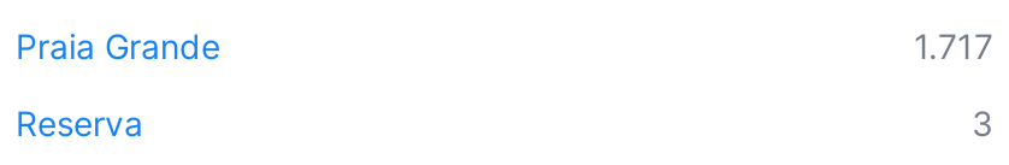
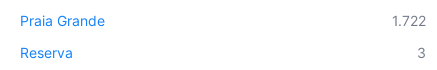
[914,24,993,65] 1.717 -> [392,12,426,29] 1.722

